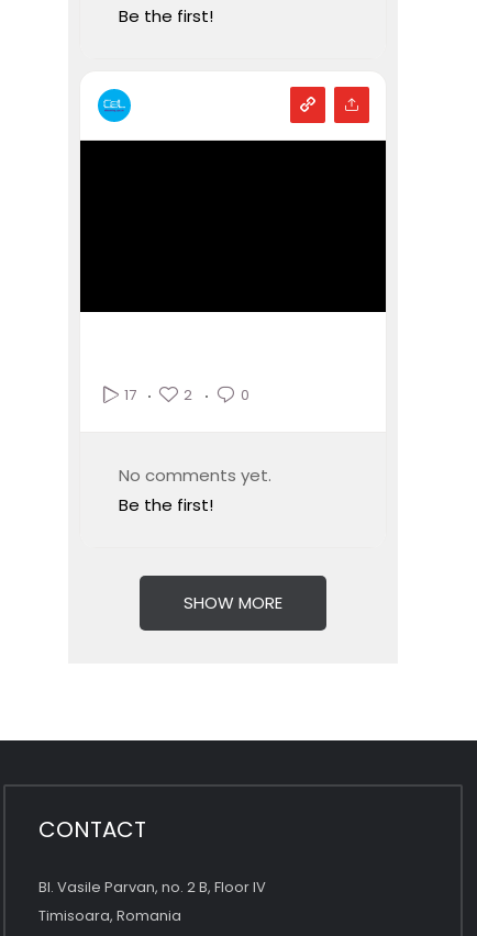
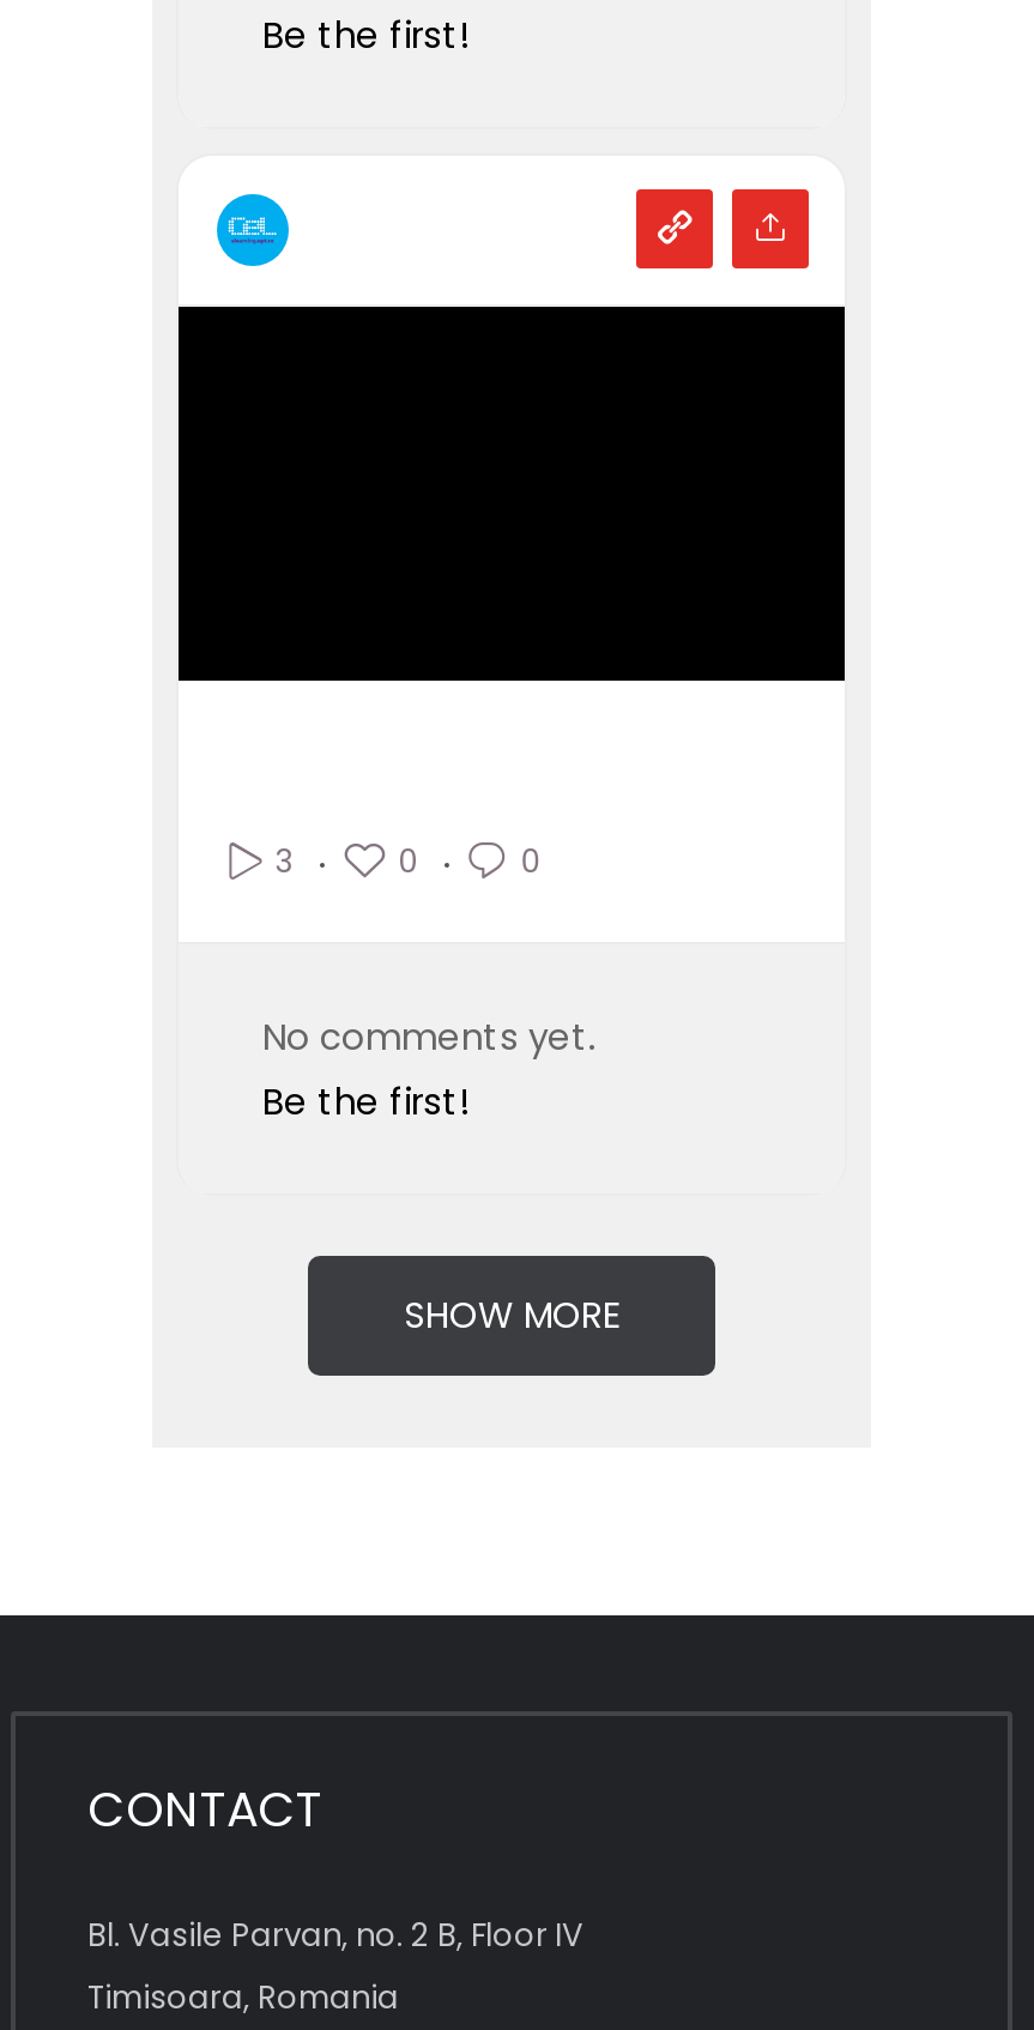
[125,385,137,406] 17 -> [275,840,294,885] 3
[184,384,193,405] 2 -> [398,838,417,884] 0

